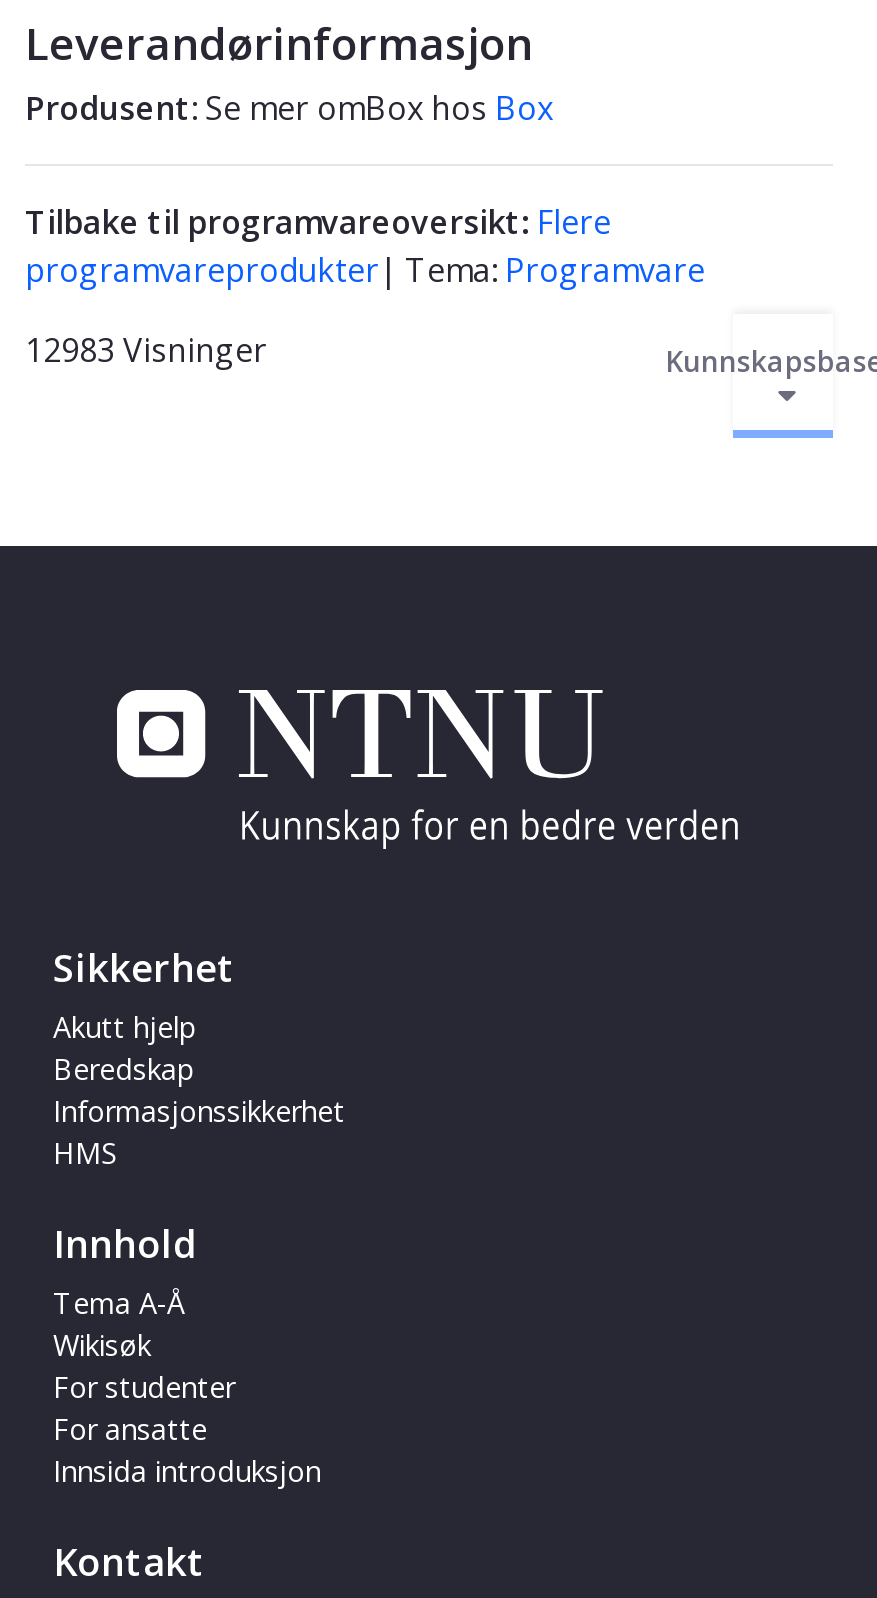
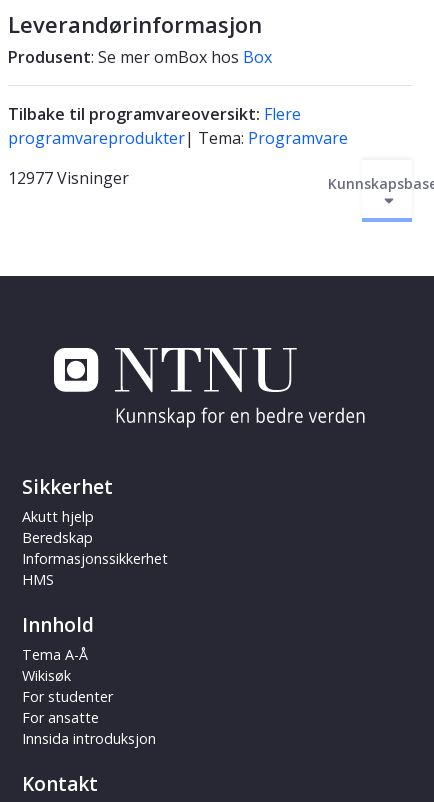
[25,327,267,371] 12983 Visninger -> [8,167,129,189] 12977 Visninger

